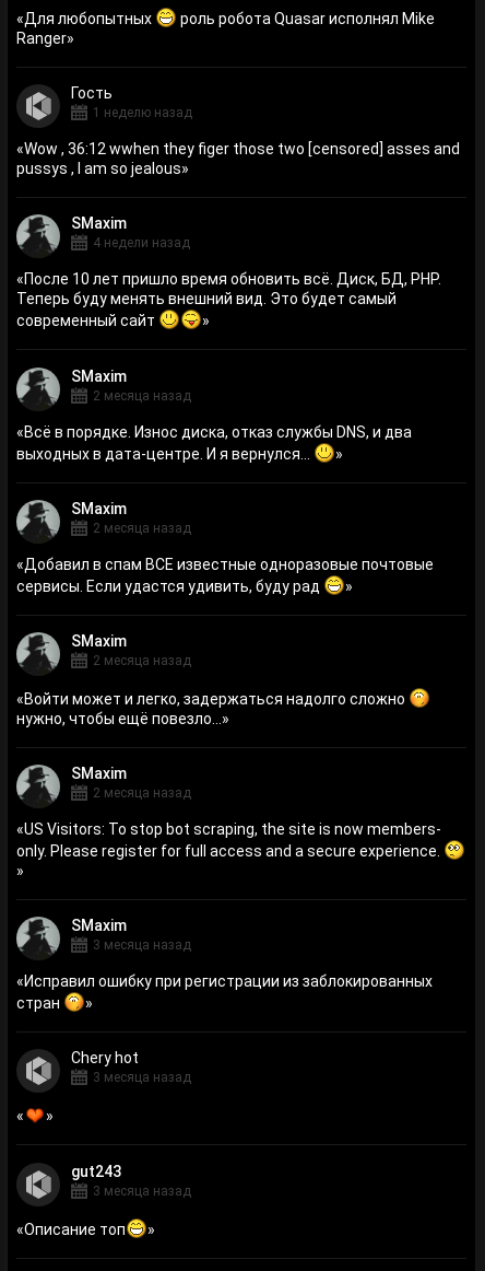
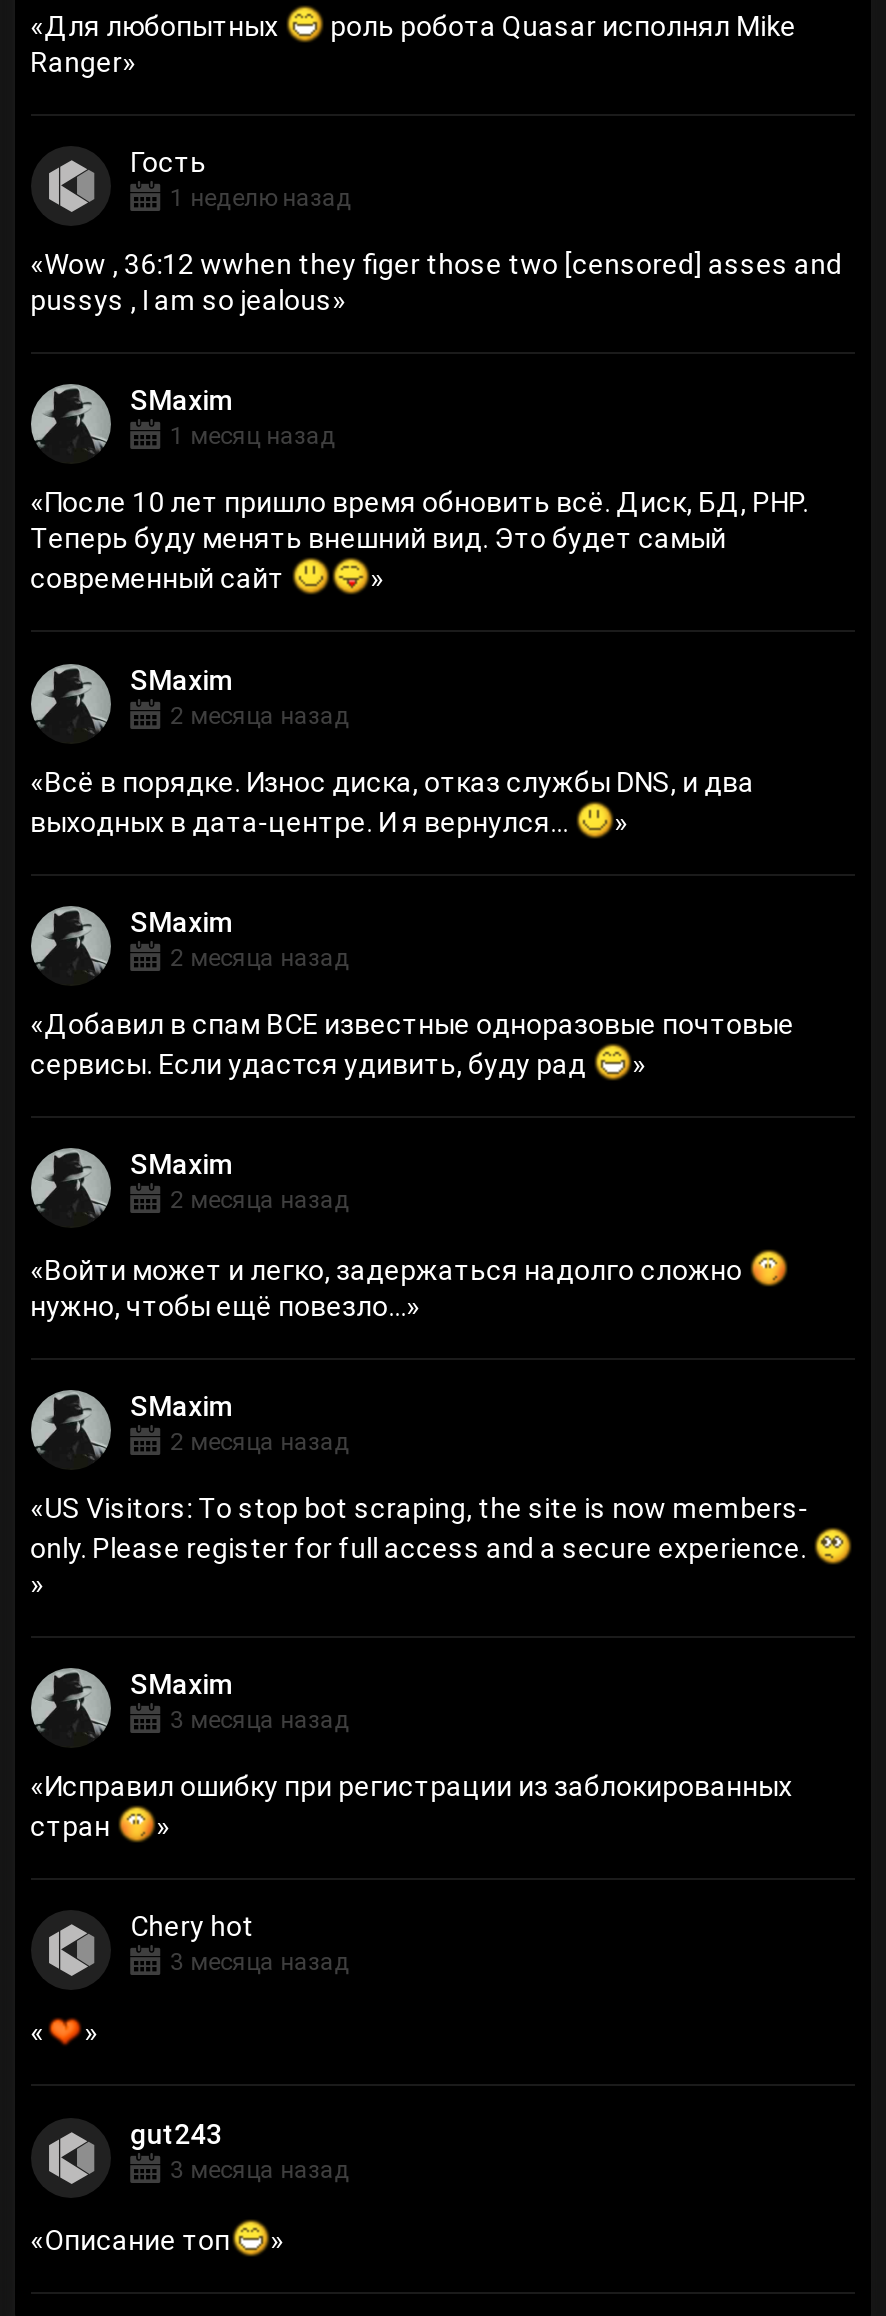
[92,235,190,251] 4 недели назад -> [170,423,336,451] 1 месяц назад

